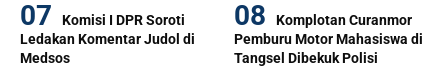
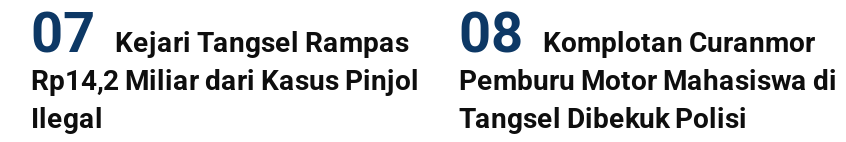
[20,12,195,66] Komisi I DPR Soroti | Ledakan Komentar Judol di | Medsos -> [31,25,419,133] Kejari Tangsel Rampas | Rp14,2 Miliar dari Kasus Pinjol | Ilegal

